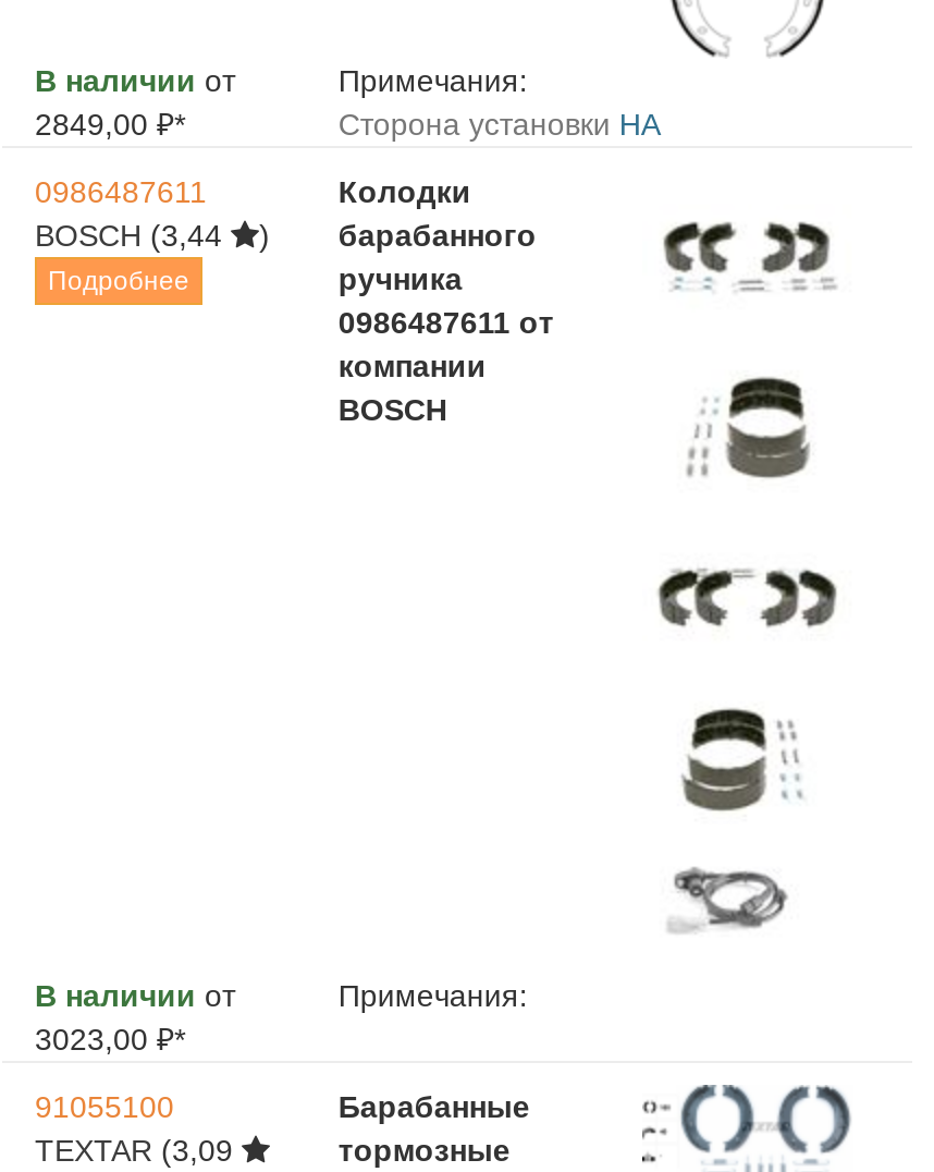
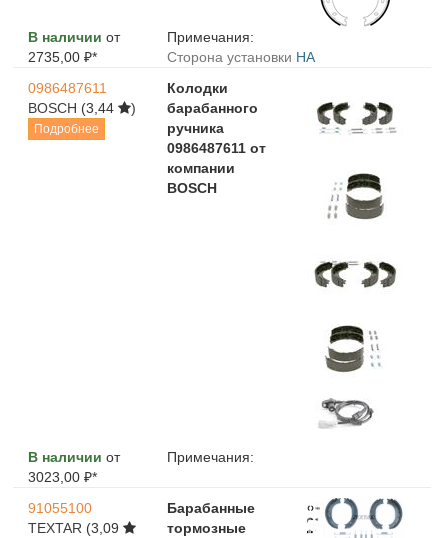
[35,107,185,142] 2849,00 ₽* -> [28,49,97,65] 2735,00 ₽*

